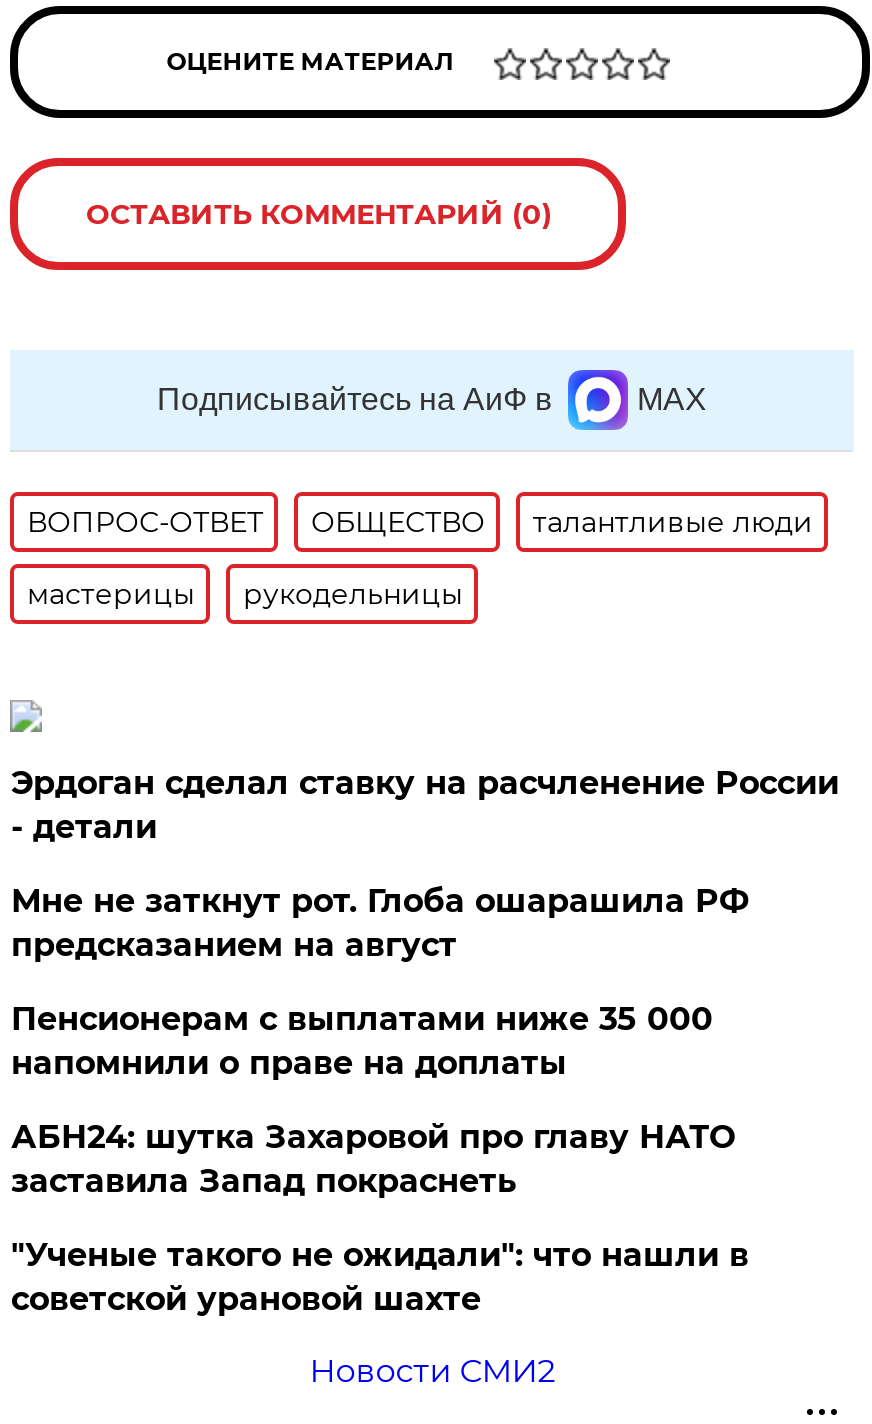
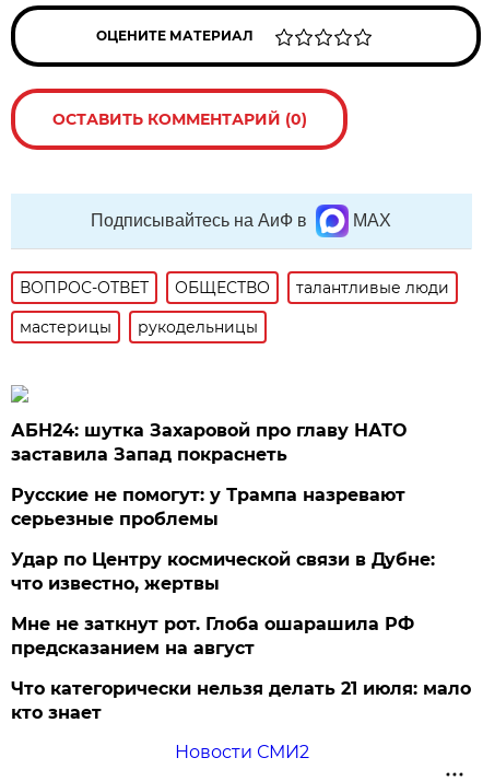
[11,764,839,1082] Эрдоган сделал ставку на расчленение России | - детали | Пенсионерам с выплатами ниже 35 000 | напомнили о праве на доплаты -> none
moved [11,882,749,964] -> [11,614,415,658]: Мне не заткнут рот. Глоба ошарашила РФ | предсказанием на август
moved [11,1118,735,1200] -> [11,420,407,465]: АБН24: шутка Захаровой про главу НАТО | заставила Запад покраснеть
[11,1236,749,1318] "Ученые такого не ожидали": что нашли в | советской урановой шахте -> [11,485,471,723] Русские не помогут: у Трампа назревают | серьезные проблемы | Удар по Центру космической связи в Дубне: | что известно, жертвы | Что категорически нельзя делать 21 июля: мало | кто знает

